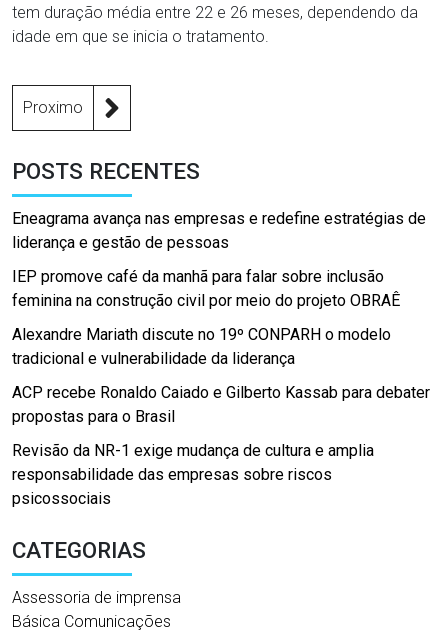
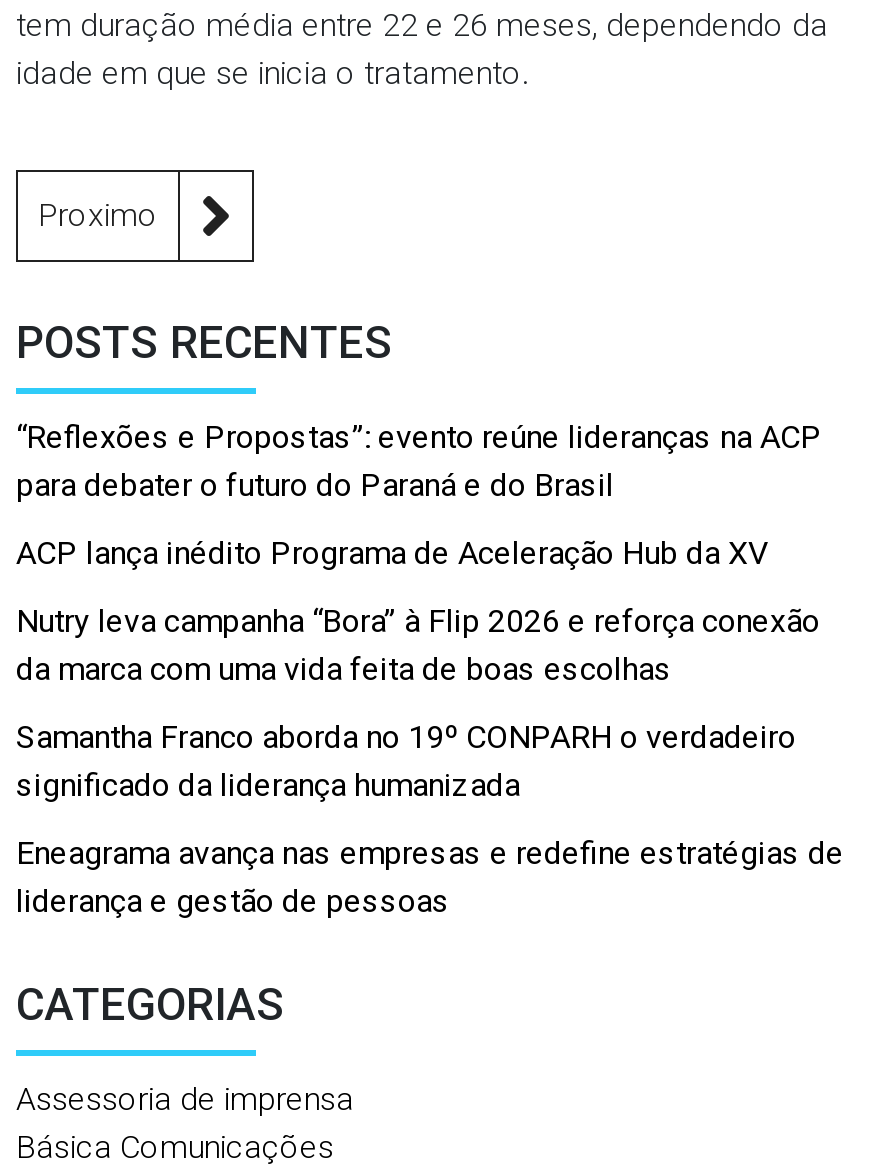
none -> [16,418,822,804] “Reflexões e Propostas”: evento reúne lideranças na ACP | para debater o futuro do Paraná e do Brasil | ACP lança inédito Programa de Aceleração Hub da XV | Nutry leva campanha “Bora” à Flip 2026 e reforça conexão | da marca com uma vida feita de boas escolhas | Samantha Franco aborda no 19º CONPARH o verdadeiro | significado da liderança humanizada
moved [12,209,426,252] -> [16,834,844,920]: Eneagrama avança nas empresas e redefine estratégias de | liderança e gestão de pessoas
[12,267,430,508] IEP promove café da manhã para falar sobre inclusão | feminina na construção civil por meio do projeto OBRAÊ | Alexandre Mariath discute no 19º CONPARH o modelo | tradicional e vulnerabilidade da liderança | ACP recebe Ronaldo Caiado e Gilberto Kassab para debater | propostas para o Brasil | Revisão da NR-1 exige mudança de cultura e amplia | responsabilidade das empresas sobre riscos | psicossociais -> none

